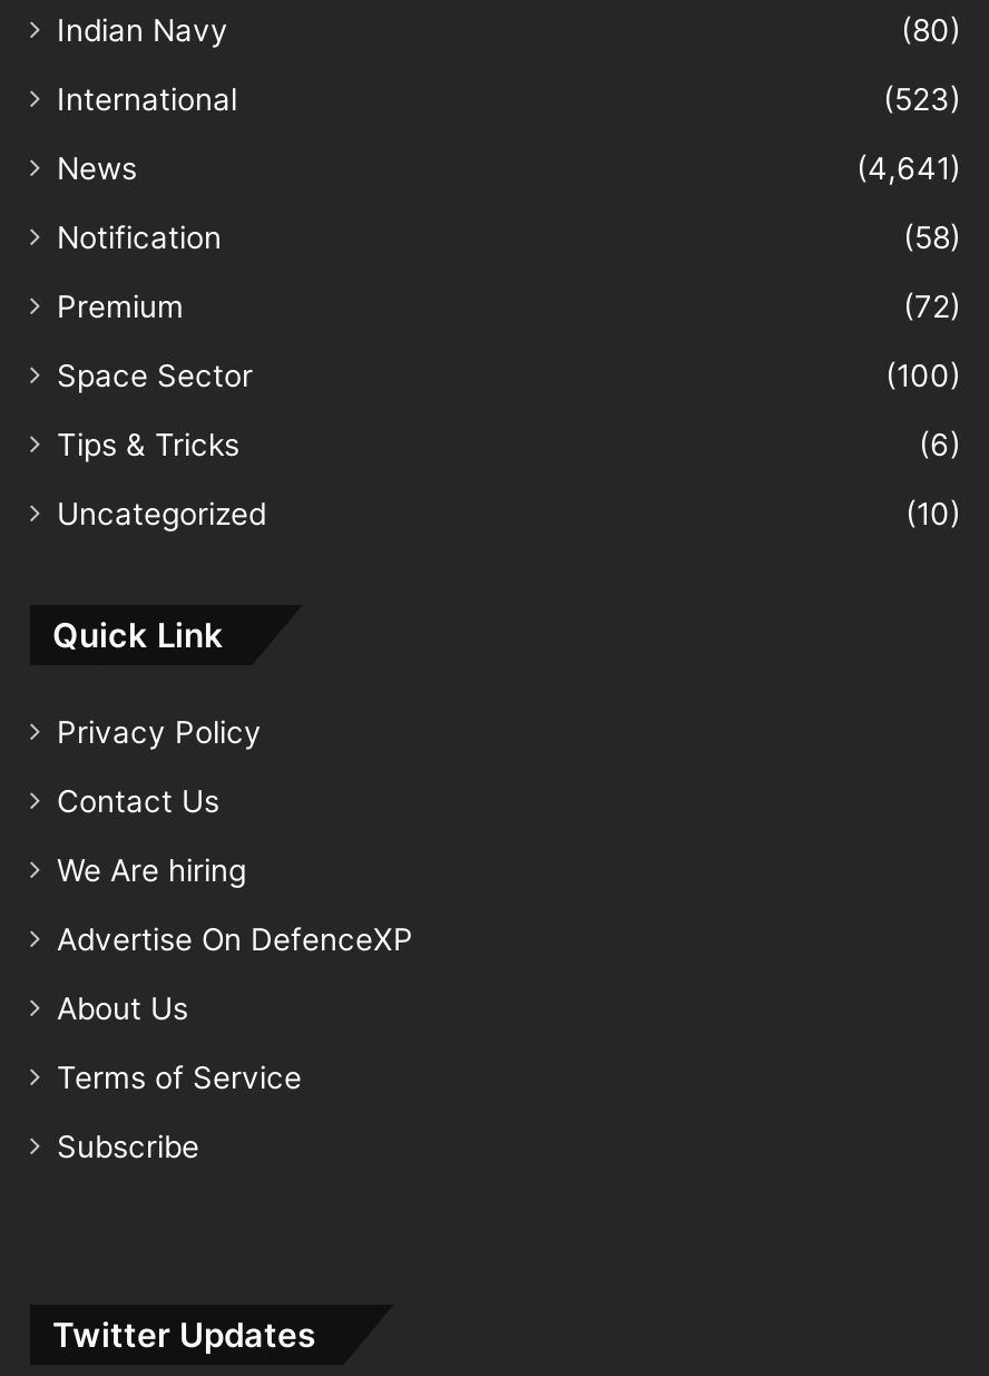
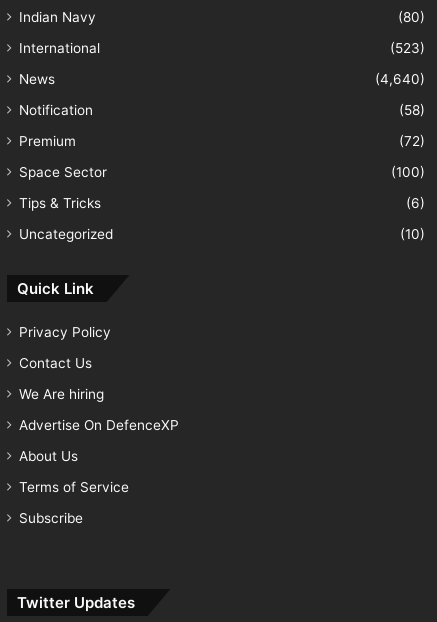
[856,151,961,187] (4,641) -> [375,71,425,87] (4,640)

